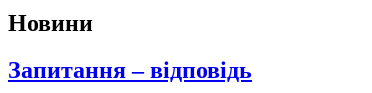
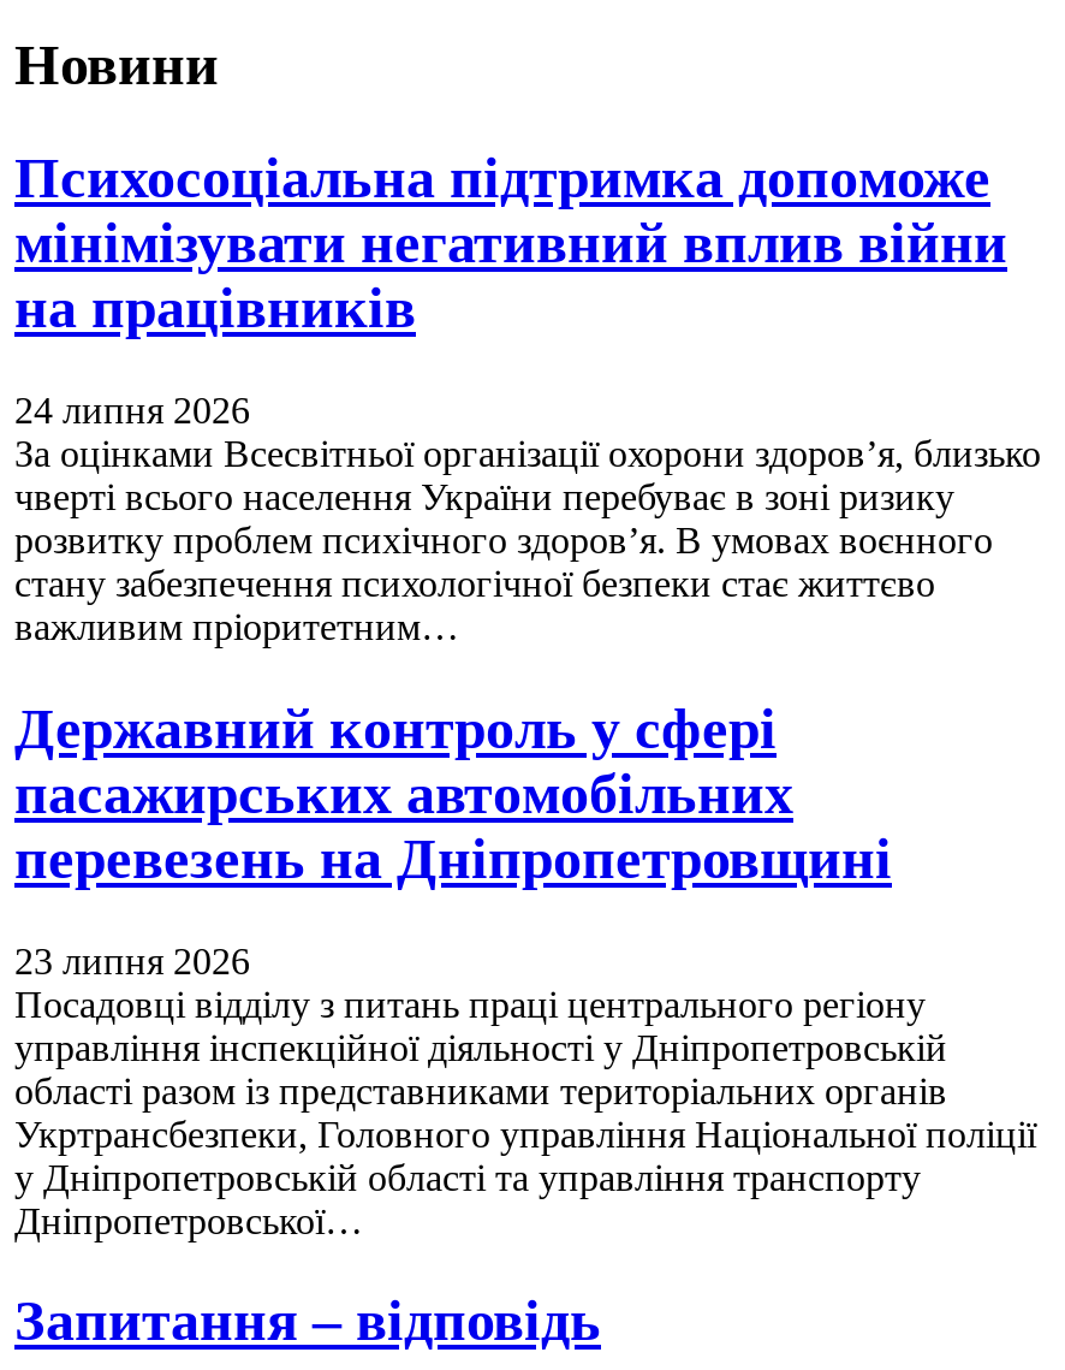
none -> [14,146,1041,1240] Психосоціальна підтримка допоможе | мінімізувати негативний вплив війни | на працівників | 24 липня 2026 | За оцінками Всесвітньої організації охорони здоров’я, близько | чверті всього населення України перебуває в зоні ризику | розвитку проблем психічного здоров’я. В умовах воєнного | стану забезпечення психологічної безпеки стає життєво | важливим пріоритетним… | Державний контроль у сфері | пасажирських автомобільних | перевезень на Дніпропетровщині | 23 липня 2026 | Посадовці відділу з питань праці центрального регіону | управління інспекційної діяльності у Дніпропетровській | області разом із представниками територіальних органів | Укртрансбезпеки, Головного управління Національної поліції | у Дніпропетровській області та управління транспорту | Дніпропетровської…

